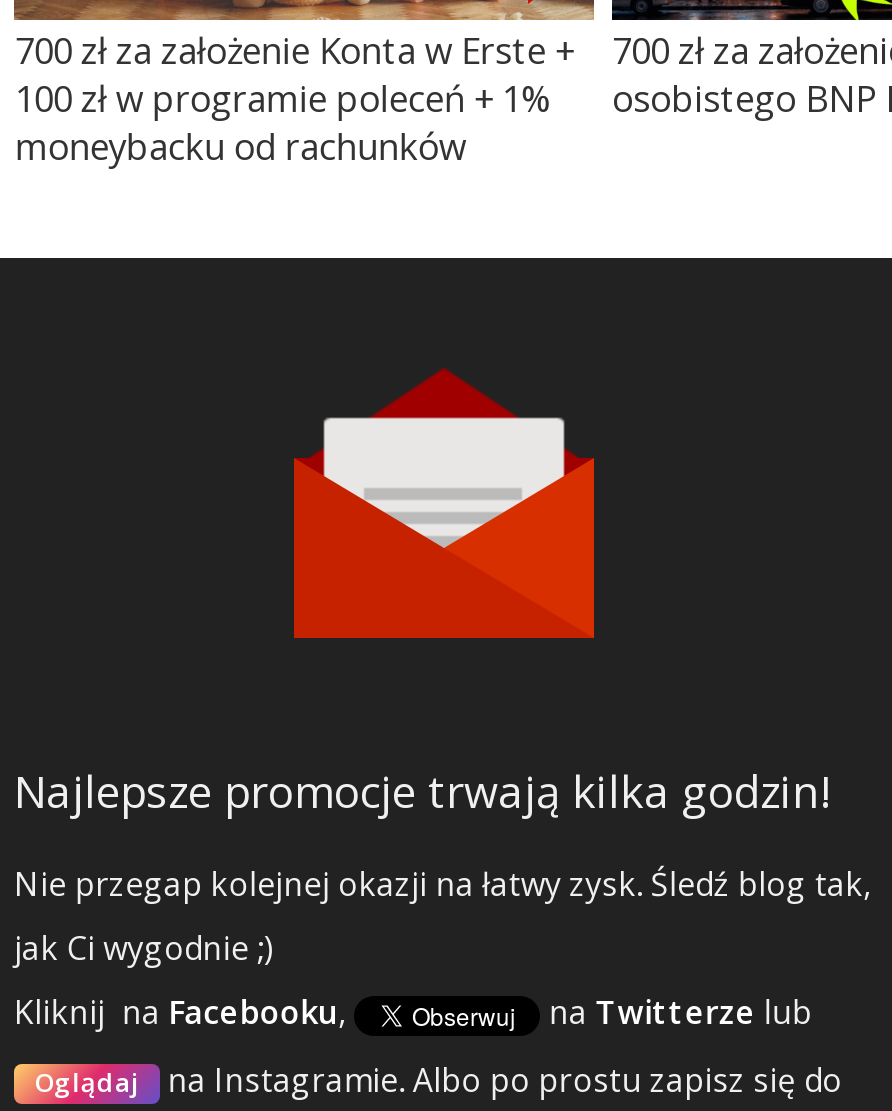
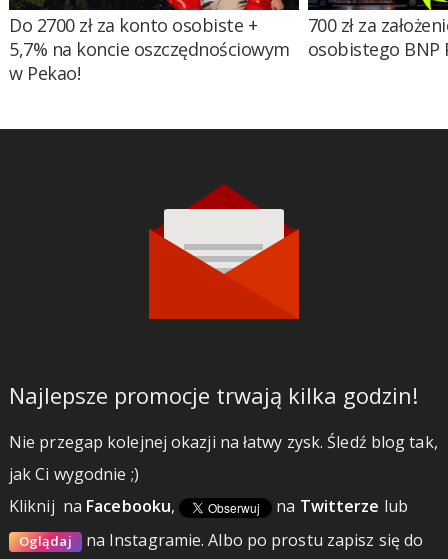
[15,26,574,170] 700 zł za założenie Konta w Erste + | 100 zł w programie poleceń + 1% | moneybacku od rachunków -> [9,13,290,85] Do 2700 zł za konto osobiste + | 5,7% na koncie oszczędnościowym | w Pekao!

